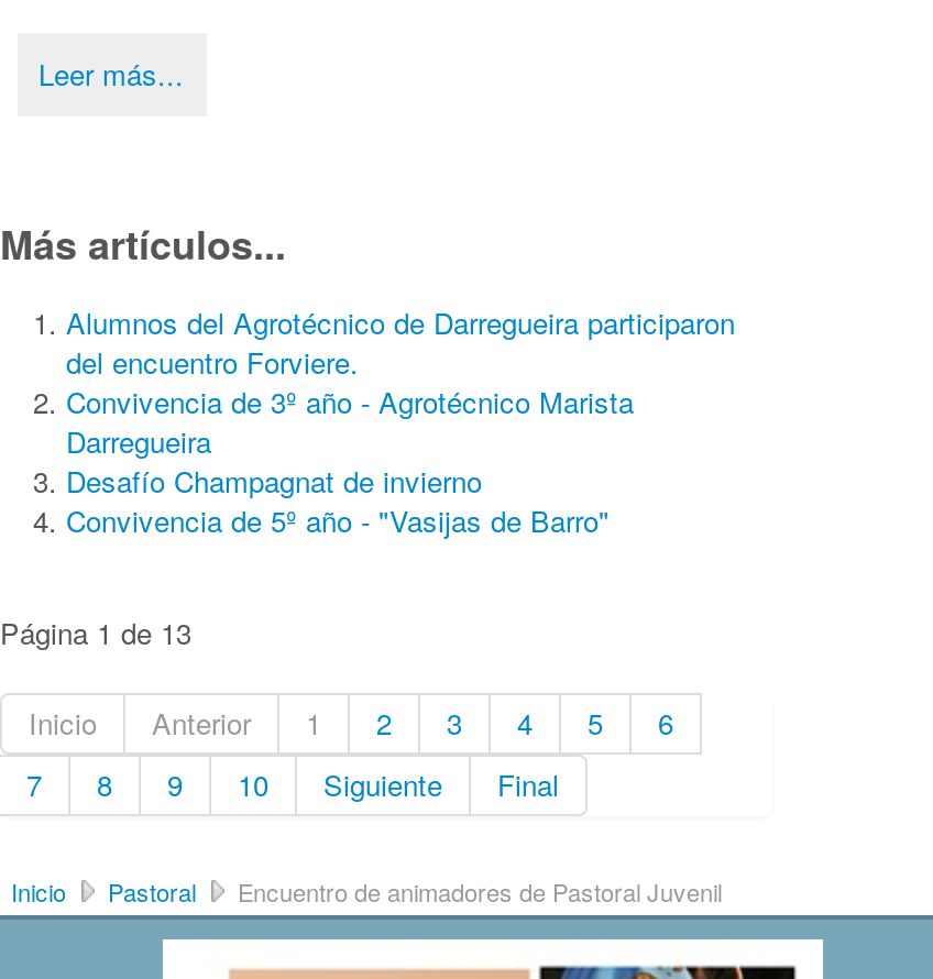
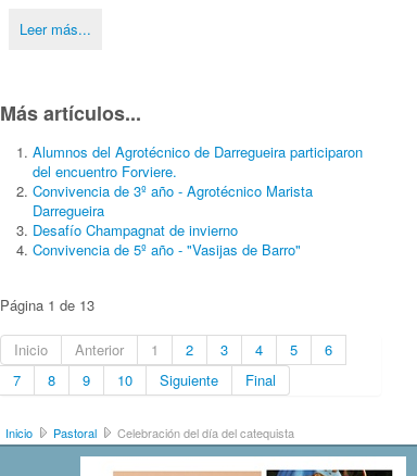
[231,873,722,909] Encuentro de animadores de Pastoral Juvenil -> [114,424,294,441] Celebración del día del catequista

